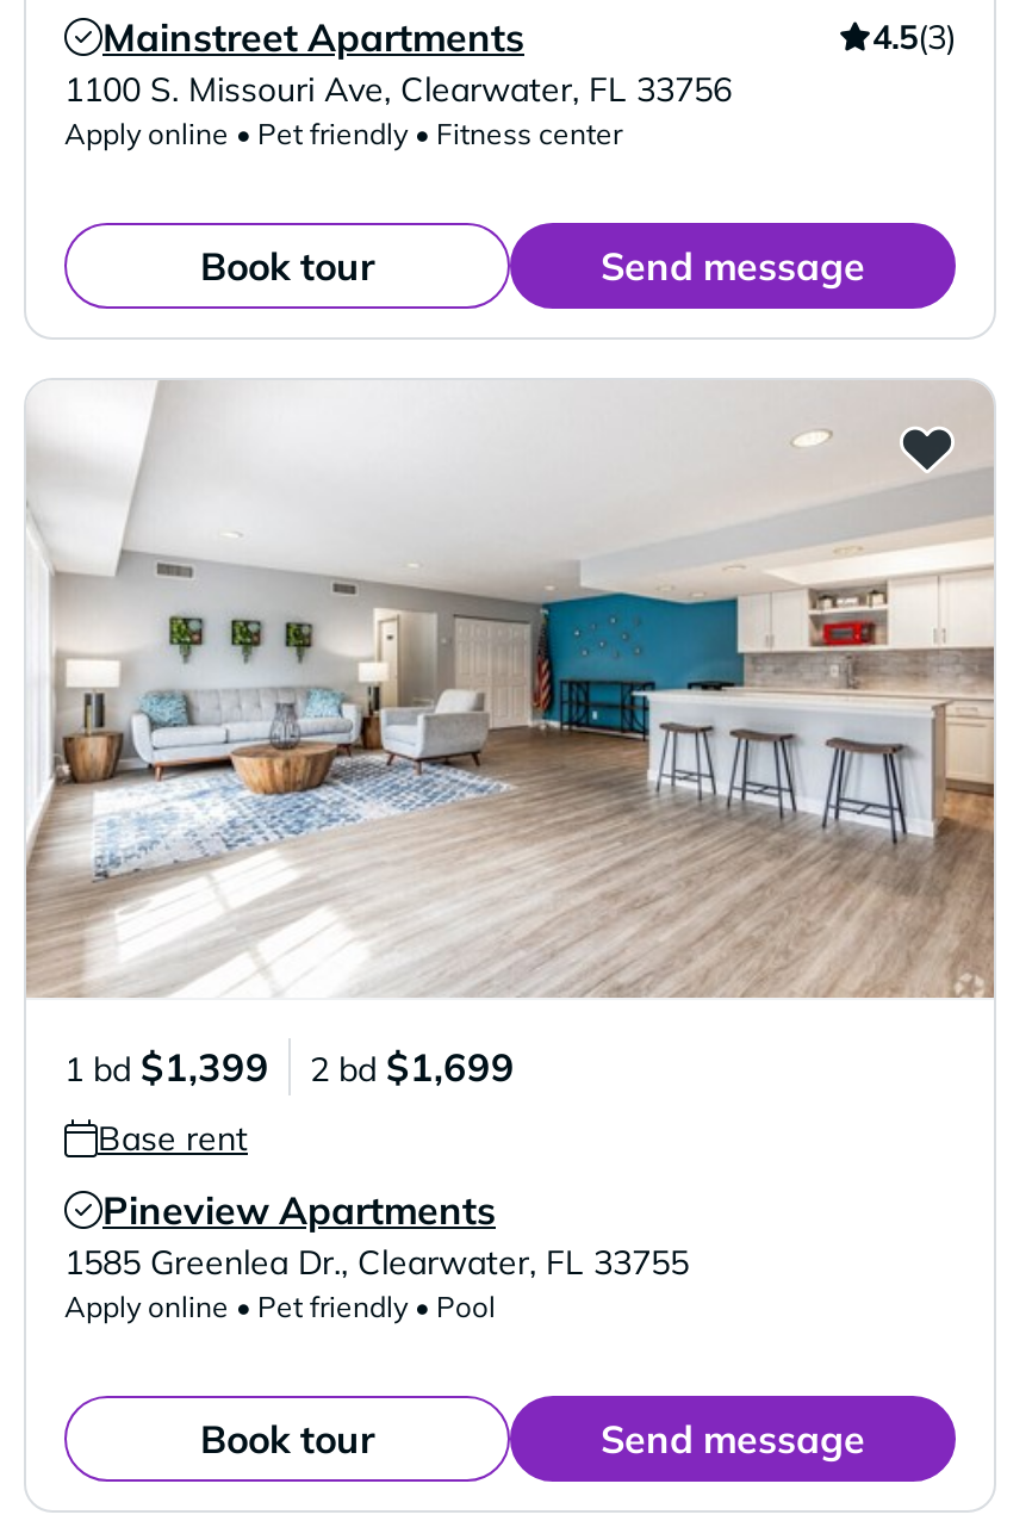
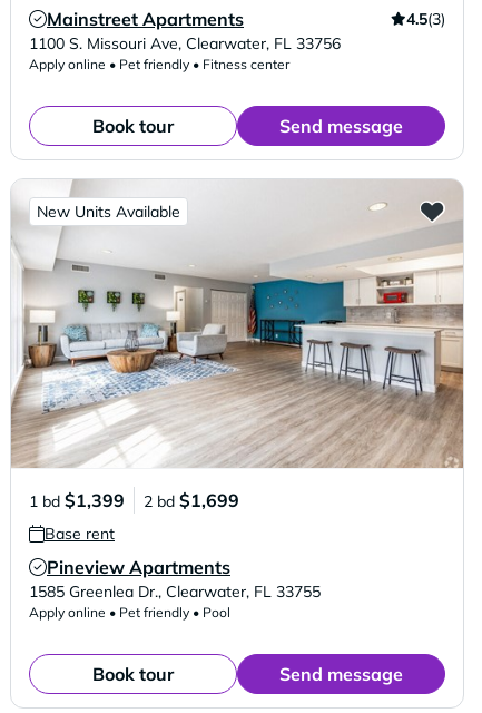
none -> [37,202,180,222] New Units Available

